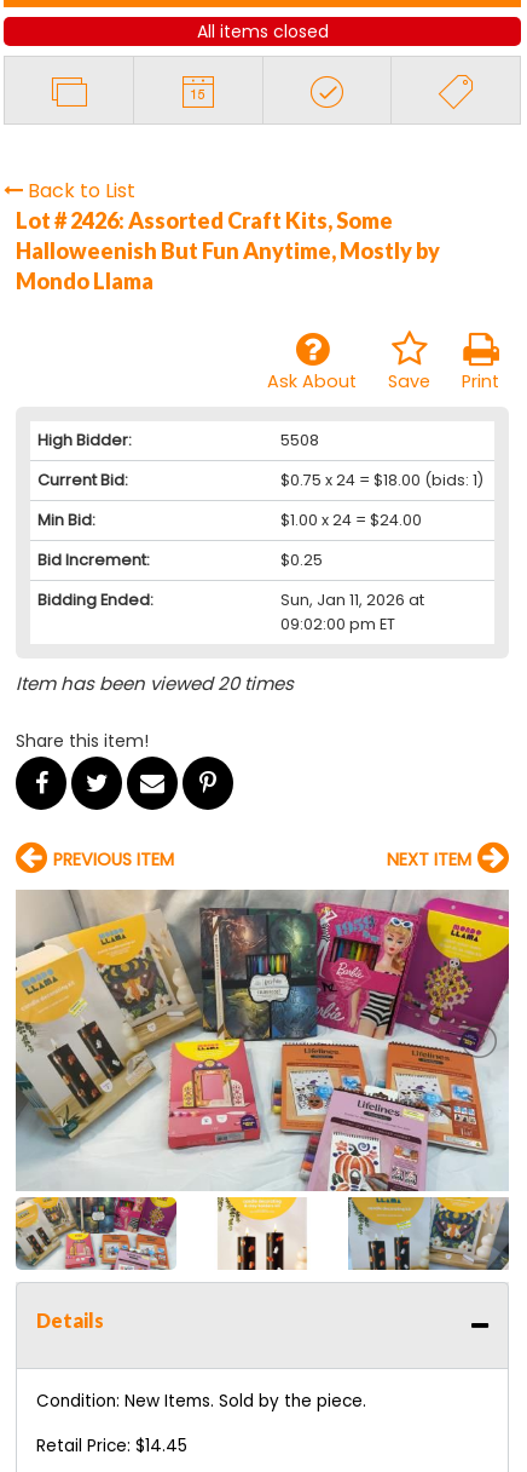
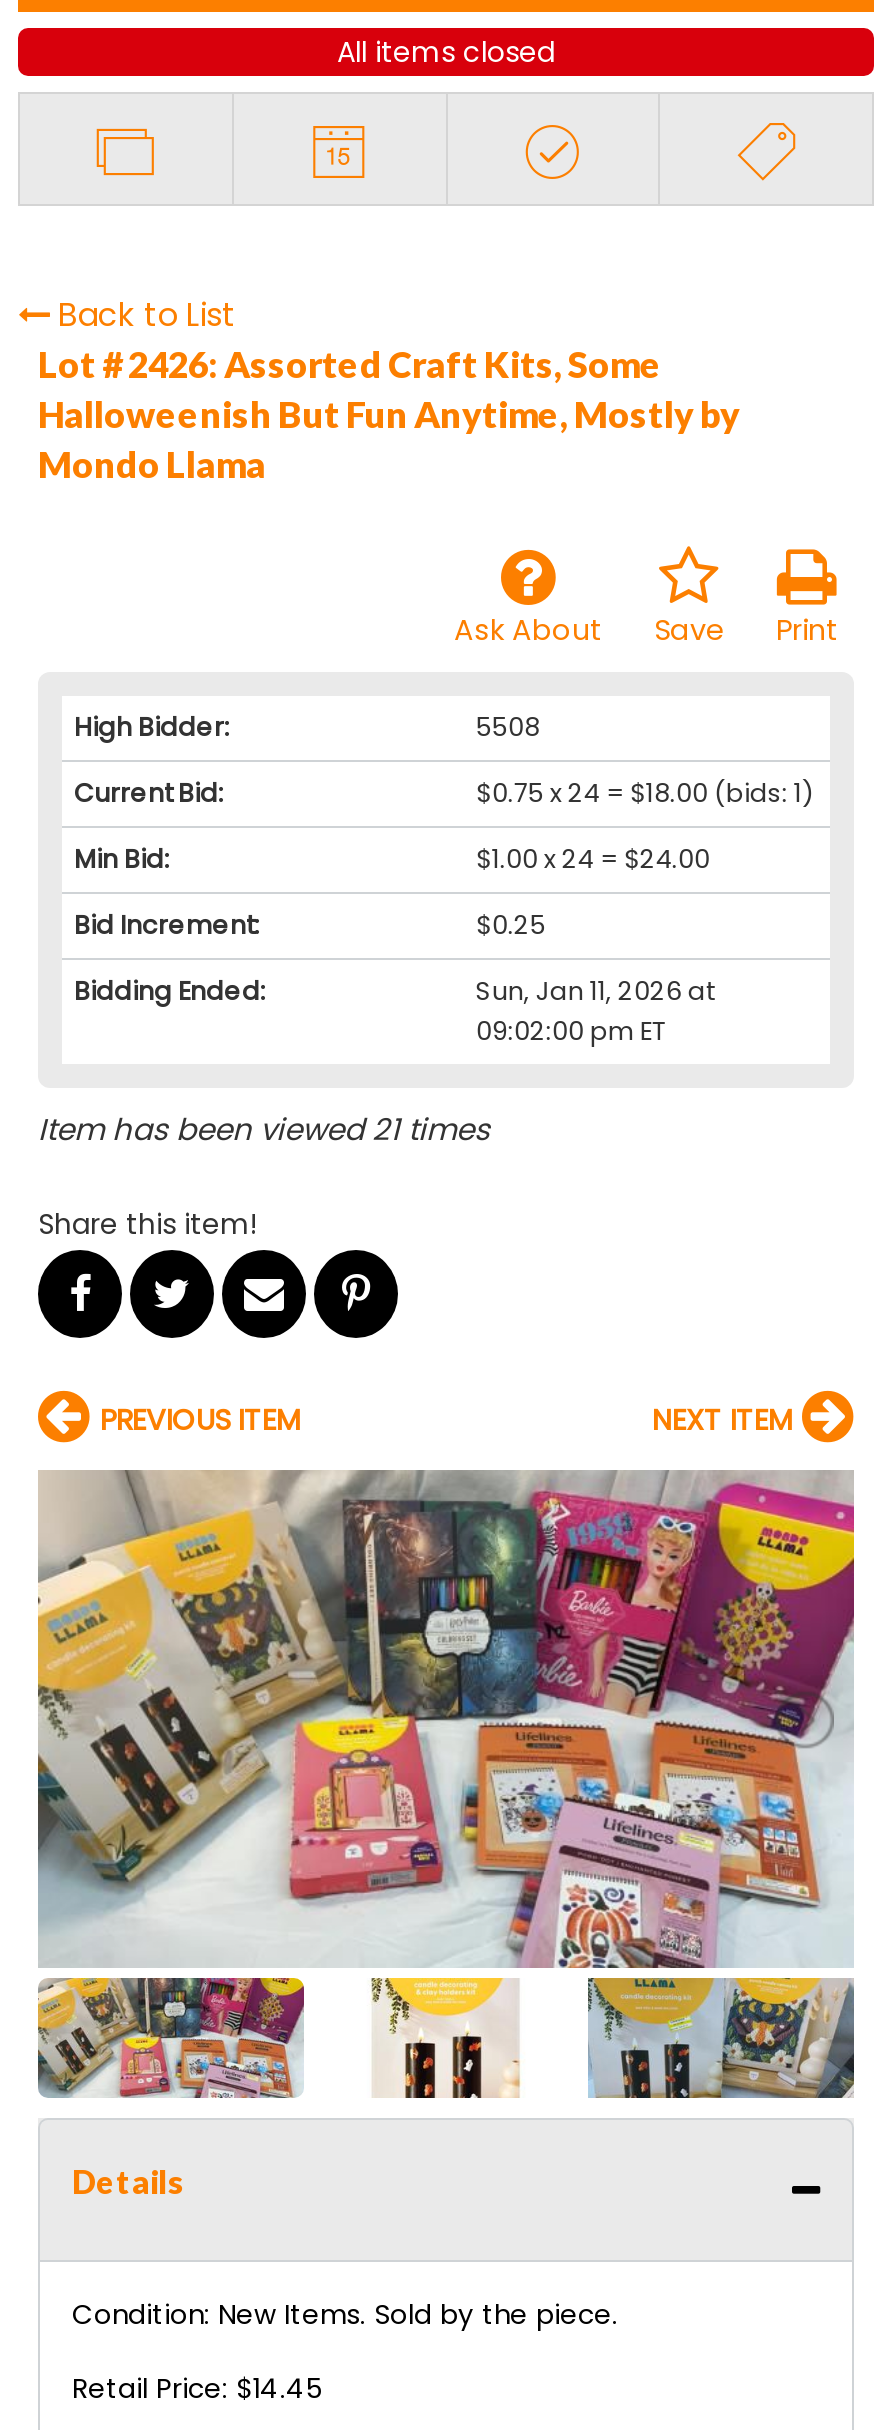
[16,671,294,696] Item has been viewed 20 times -> [38,1108,490,1150] Item has been viewed 21 times

